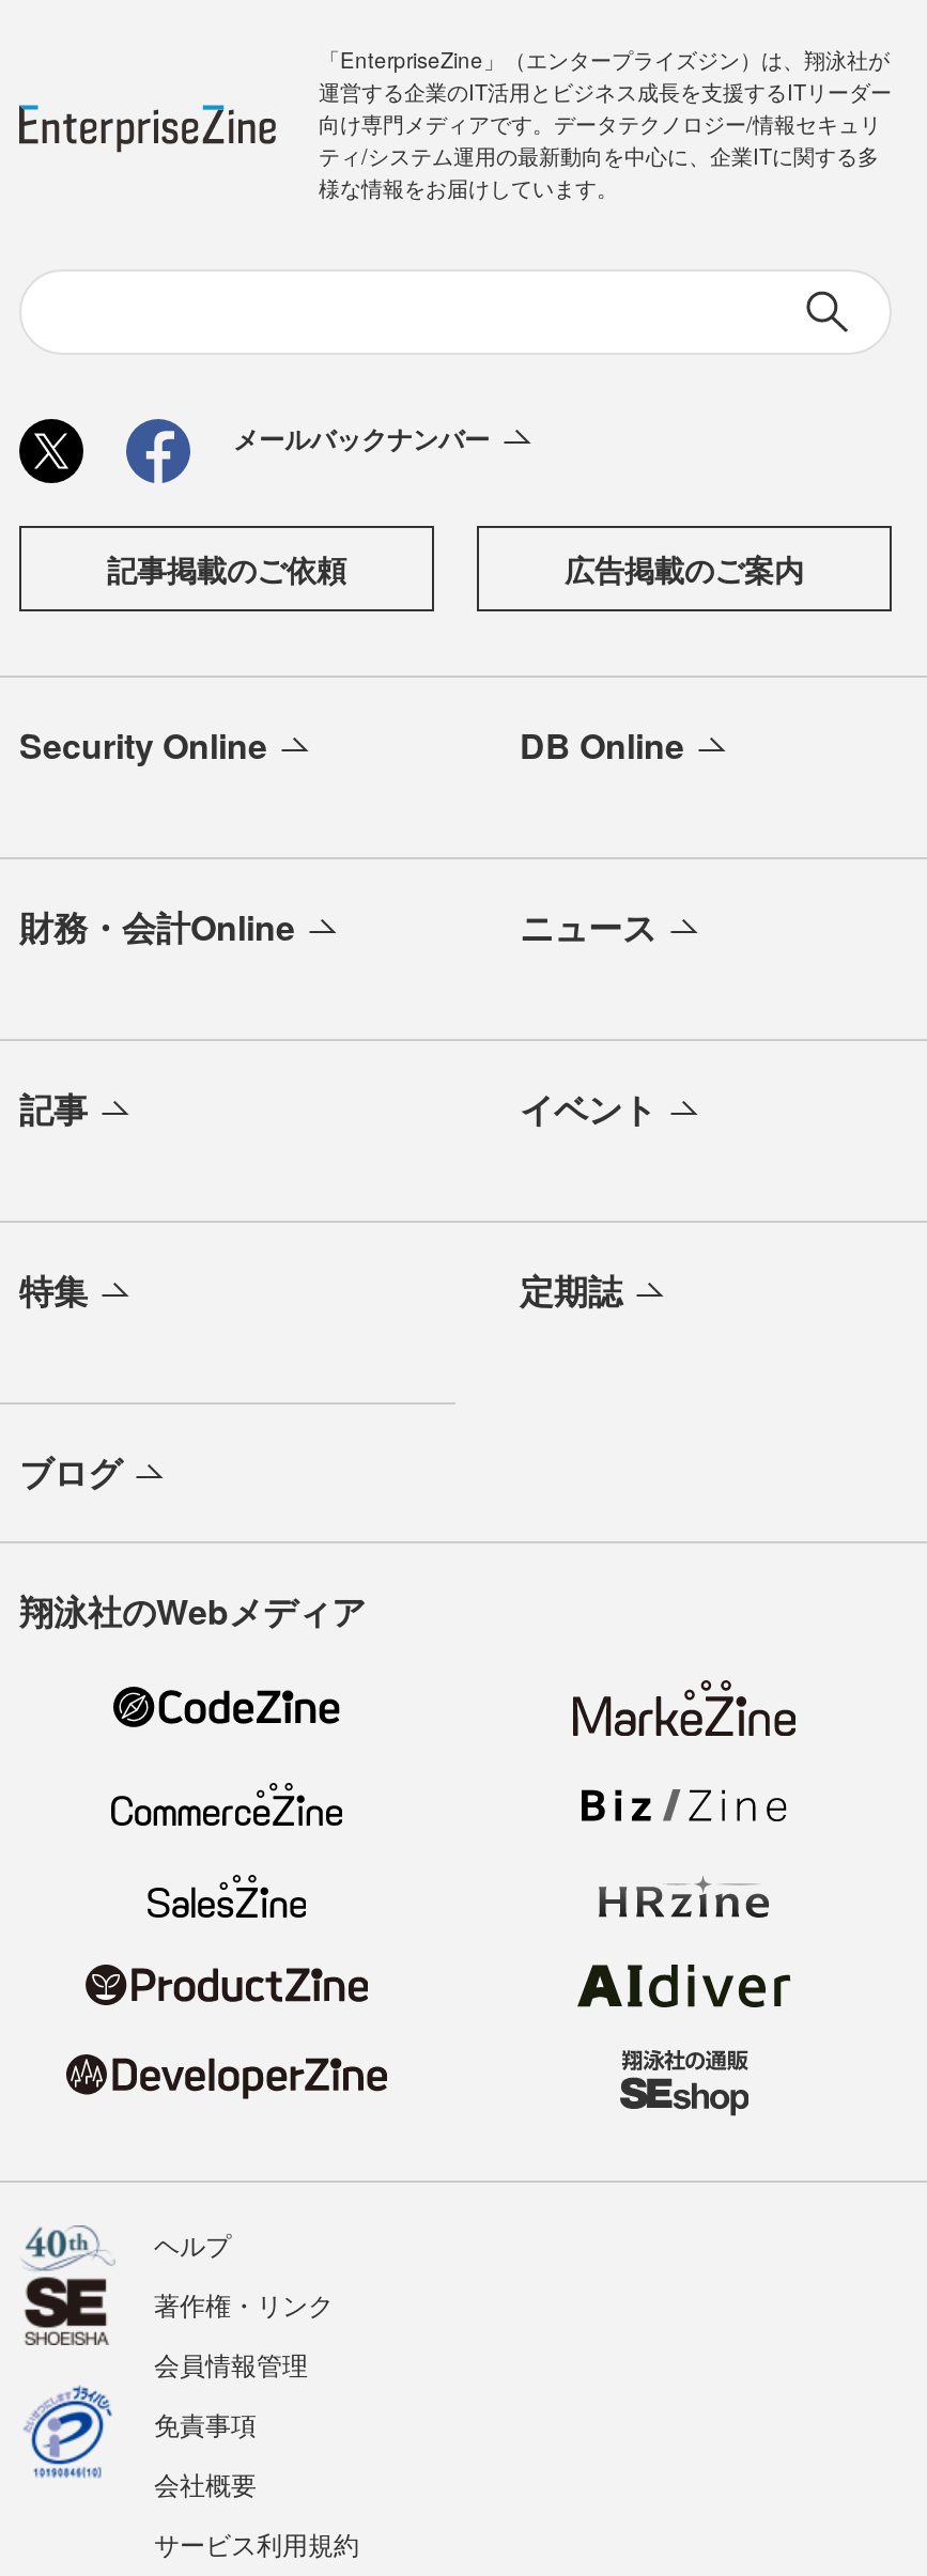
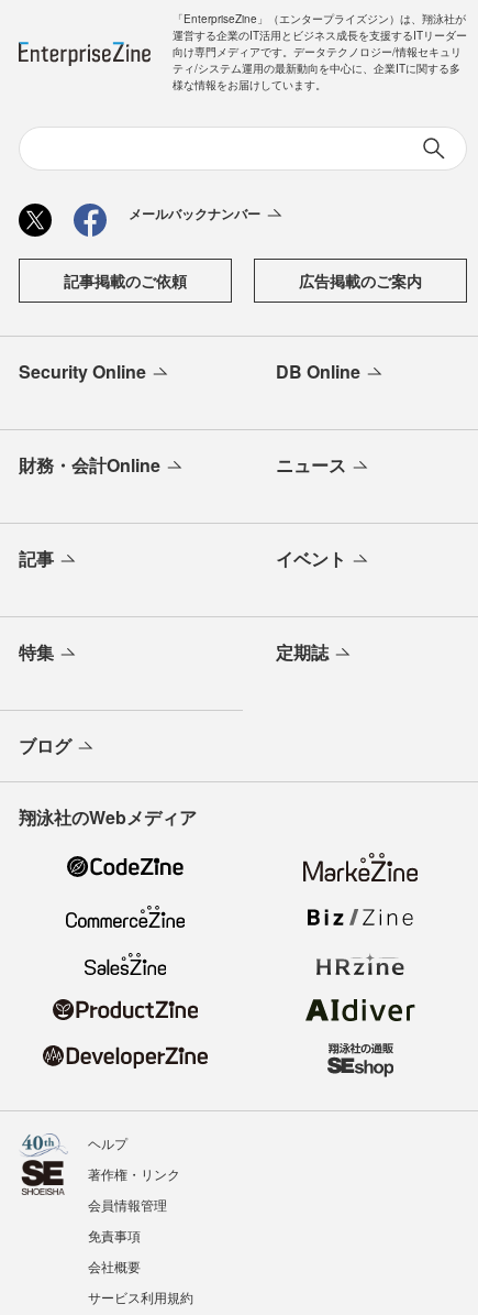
[24,2384,113,2480] [image] -> none

